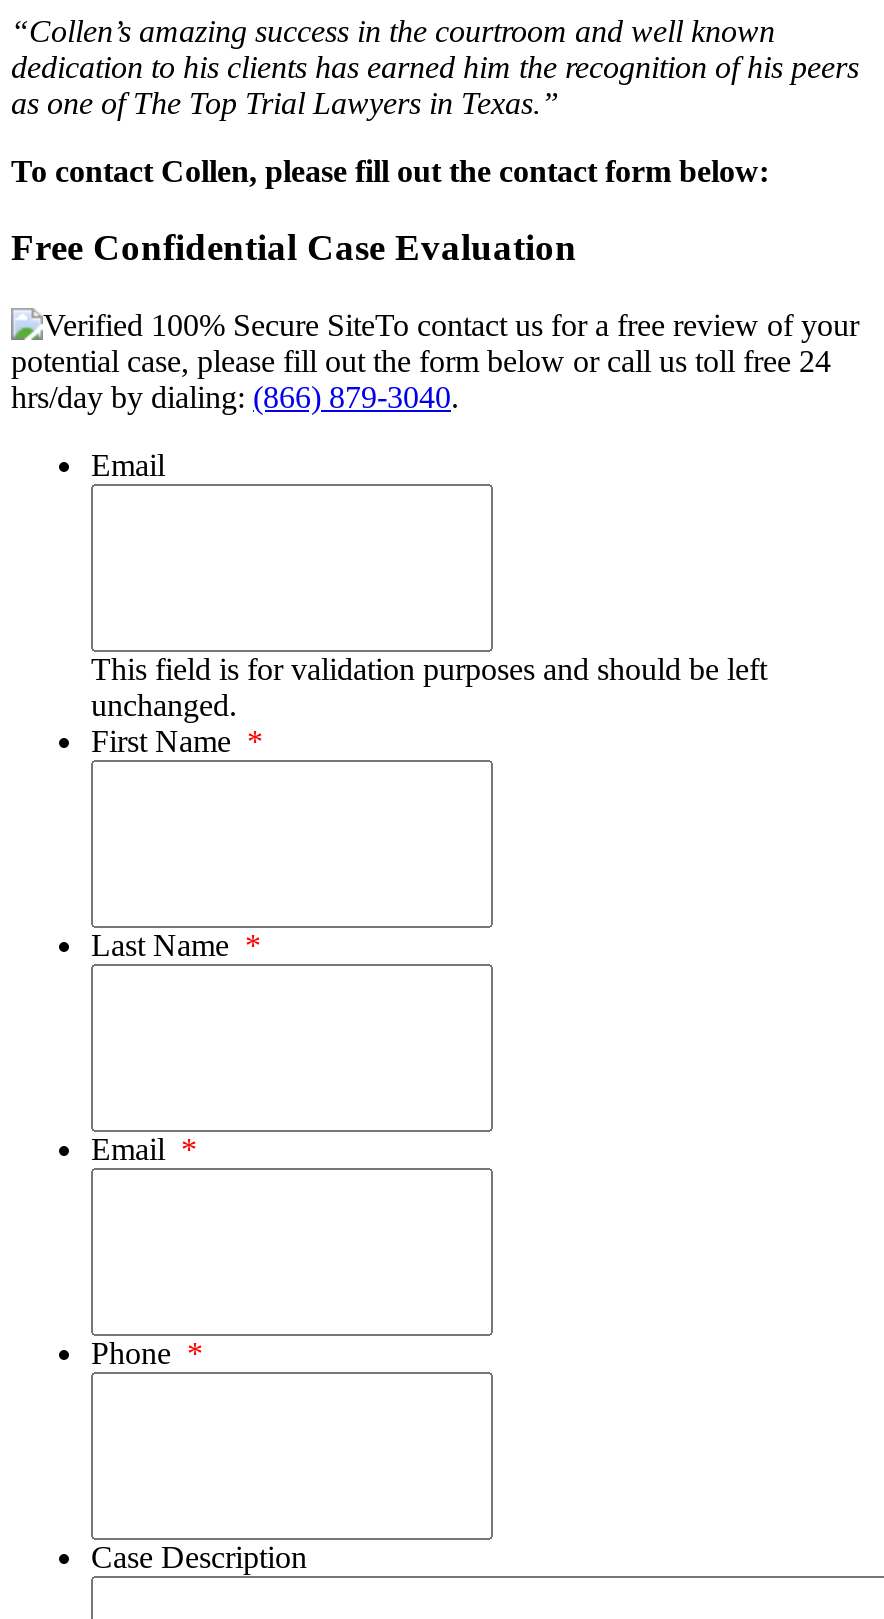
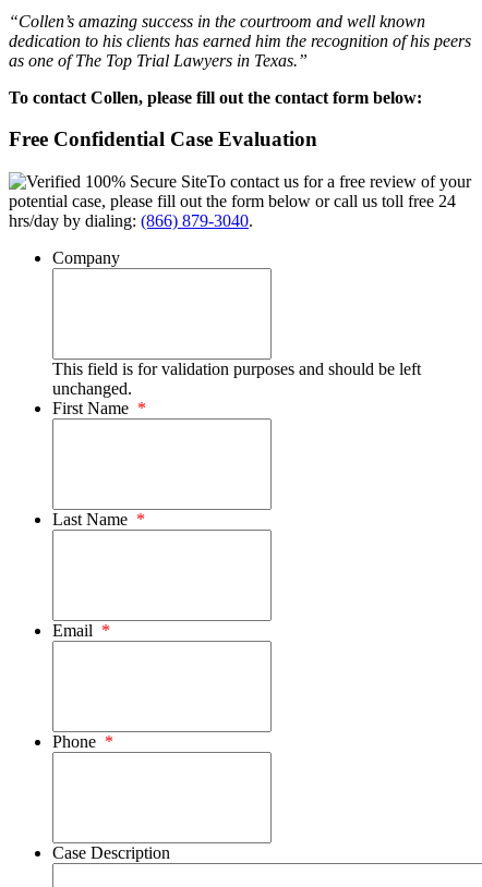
[91,448,165,482] Email -> [52,249,120,267] Company

